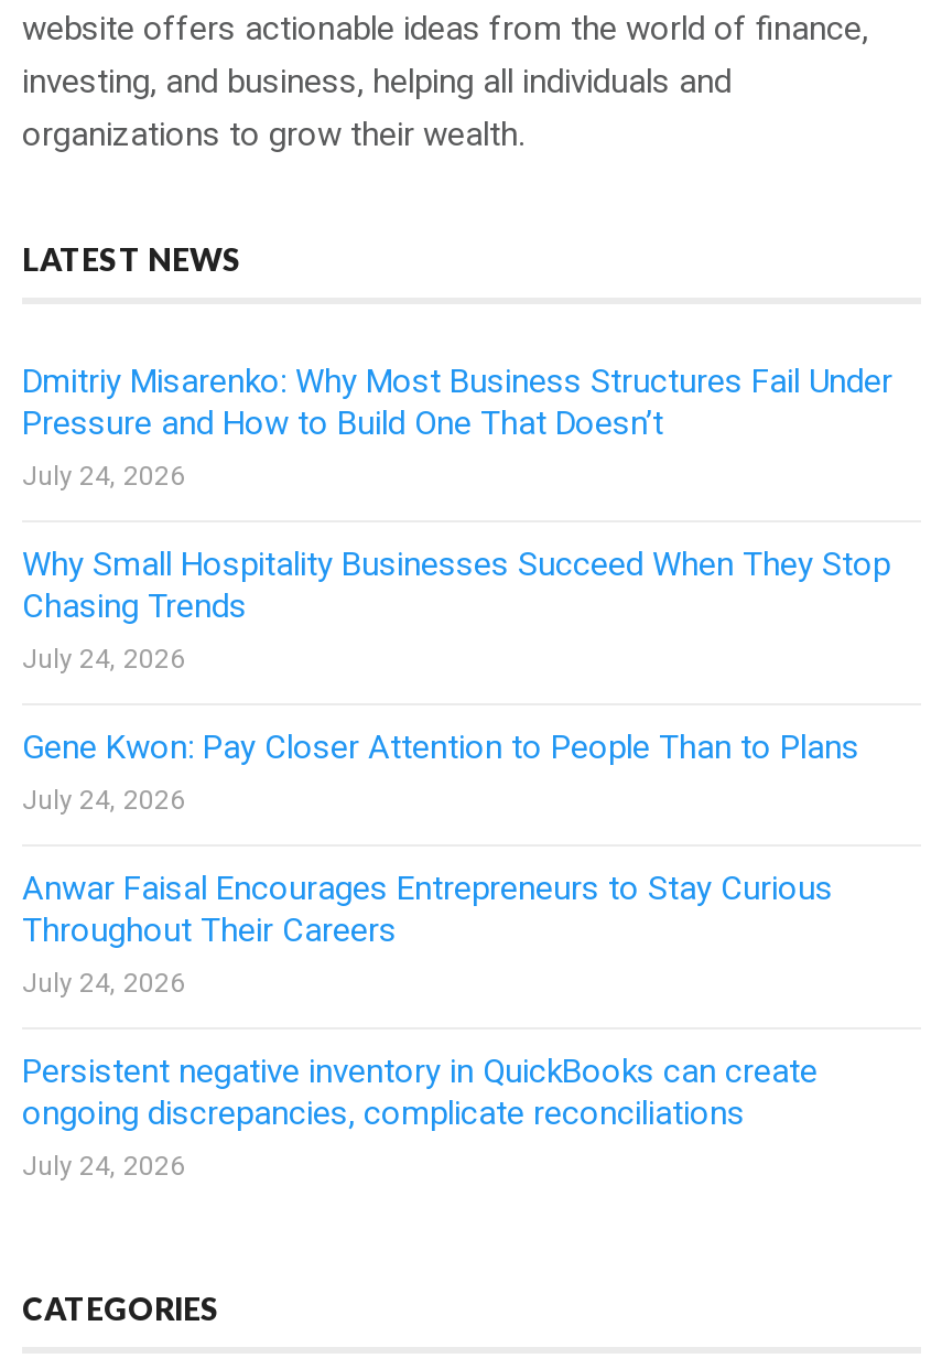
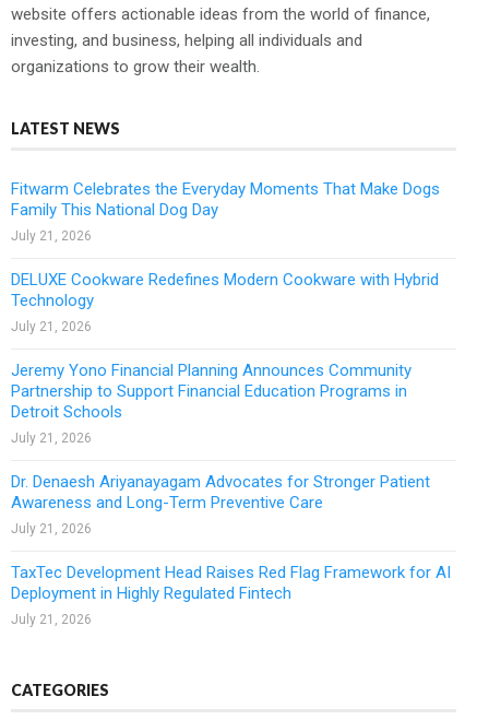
[22,362,892,492] Dmitriy Misarenko: Why Most Business Structures Fail Under | Pressure and How to Build One That Doesn’t | July 24, 2026 -> [11,180,440,244] Fitwarm Celebrates the Everyday Moments That Make Dogs | Family This National Dog Day | July 21, 2026
[22,545,890,675] Why Small Hospitality Businesses Succeed When They Stop | Chasing Trends | July 24, 2026 -> [11,270,439,335] DELUXE Cookware Redefines Modern Cookware with Hybrid | Technology | July 21, 2026
[22,728,859,816] Gene Kwon: Pay Closer Attention to People Than to Plans | July 24, 2026 -> [11,361,412,446] Jeremy Yono Financial Planning Announces Community | Partnership to Support Financial Education Programs in | Detroit Schools | July 21, 2026
[22,869,833,999] Anwar Faisal Encourages Entrepreneurs to Stay Curious | Throughout Their Careers | July 24, 2026 -> [11,472,430,537] Dr. Denaesh Ariyanayagam Advocates for Stronger Patient | Awareness and Long-Term Preventive Care | July 21, 2026
[22,1052,818,1182] Persistent negative inventory in QuickBooks can create | ongoing discrepancies, complicate reconciliations | July 24, 2026 -> [11,563,451,627] TaxTec Development Head Raises Red Flag Framework for AI | Deployment in Highly Regulated Fintech | July 21, 2026

